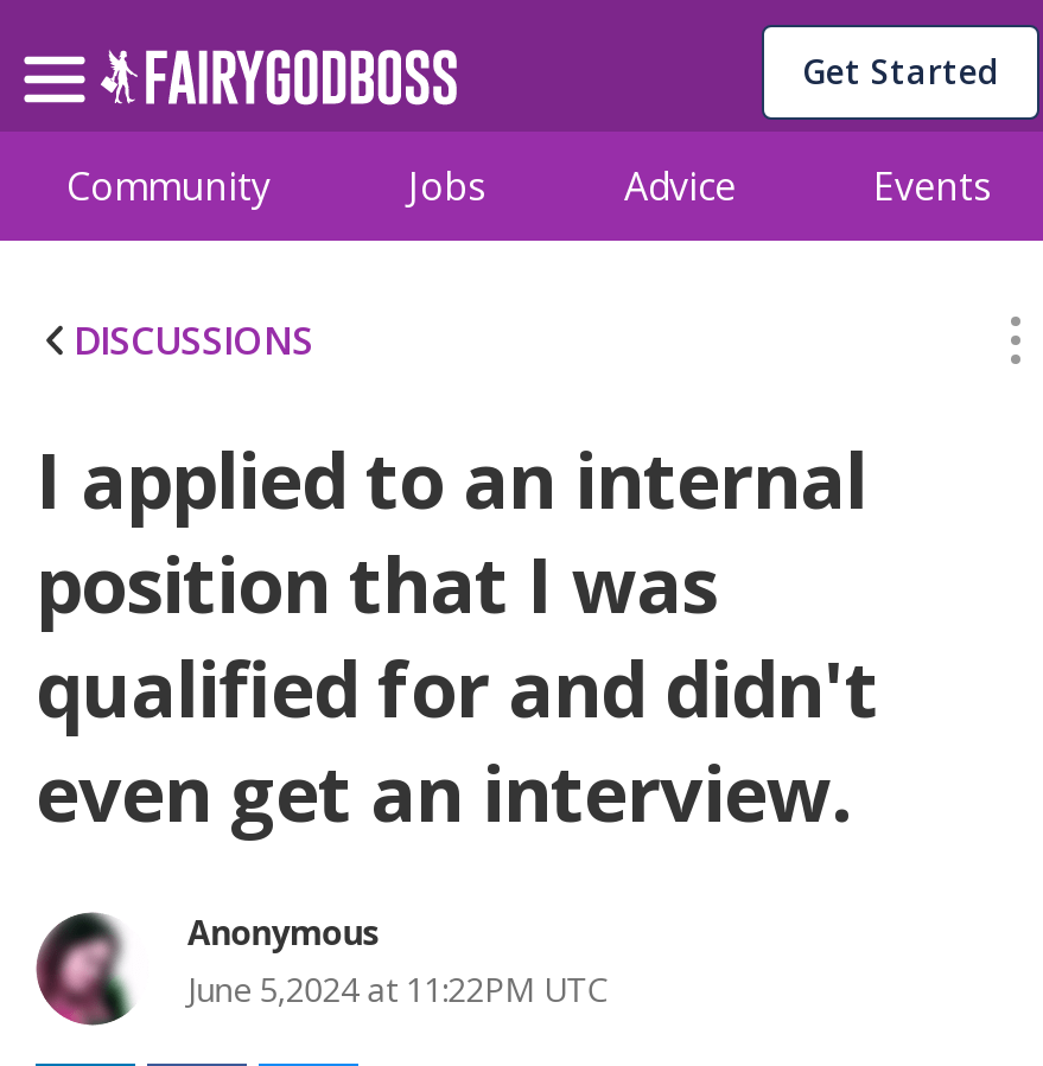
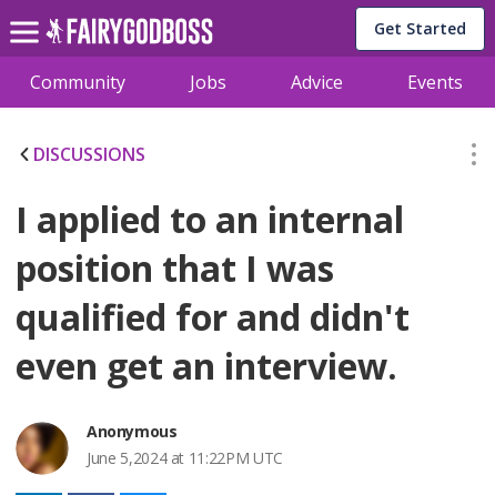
[38,914,150,1026] [image] -> [17,423,70,475] [image]

